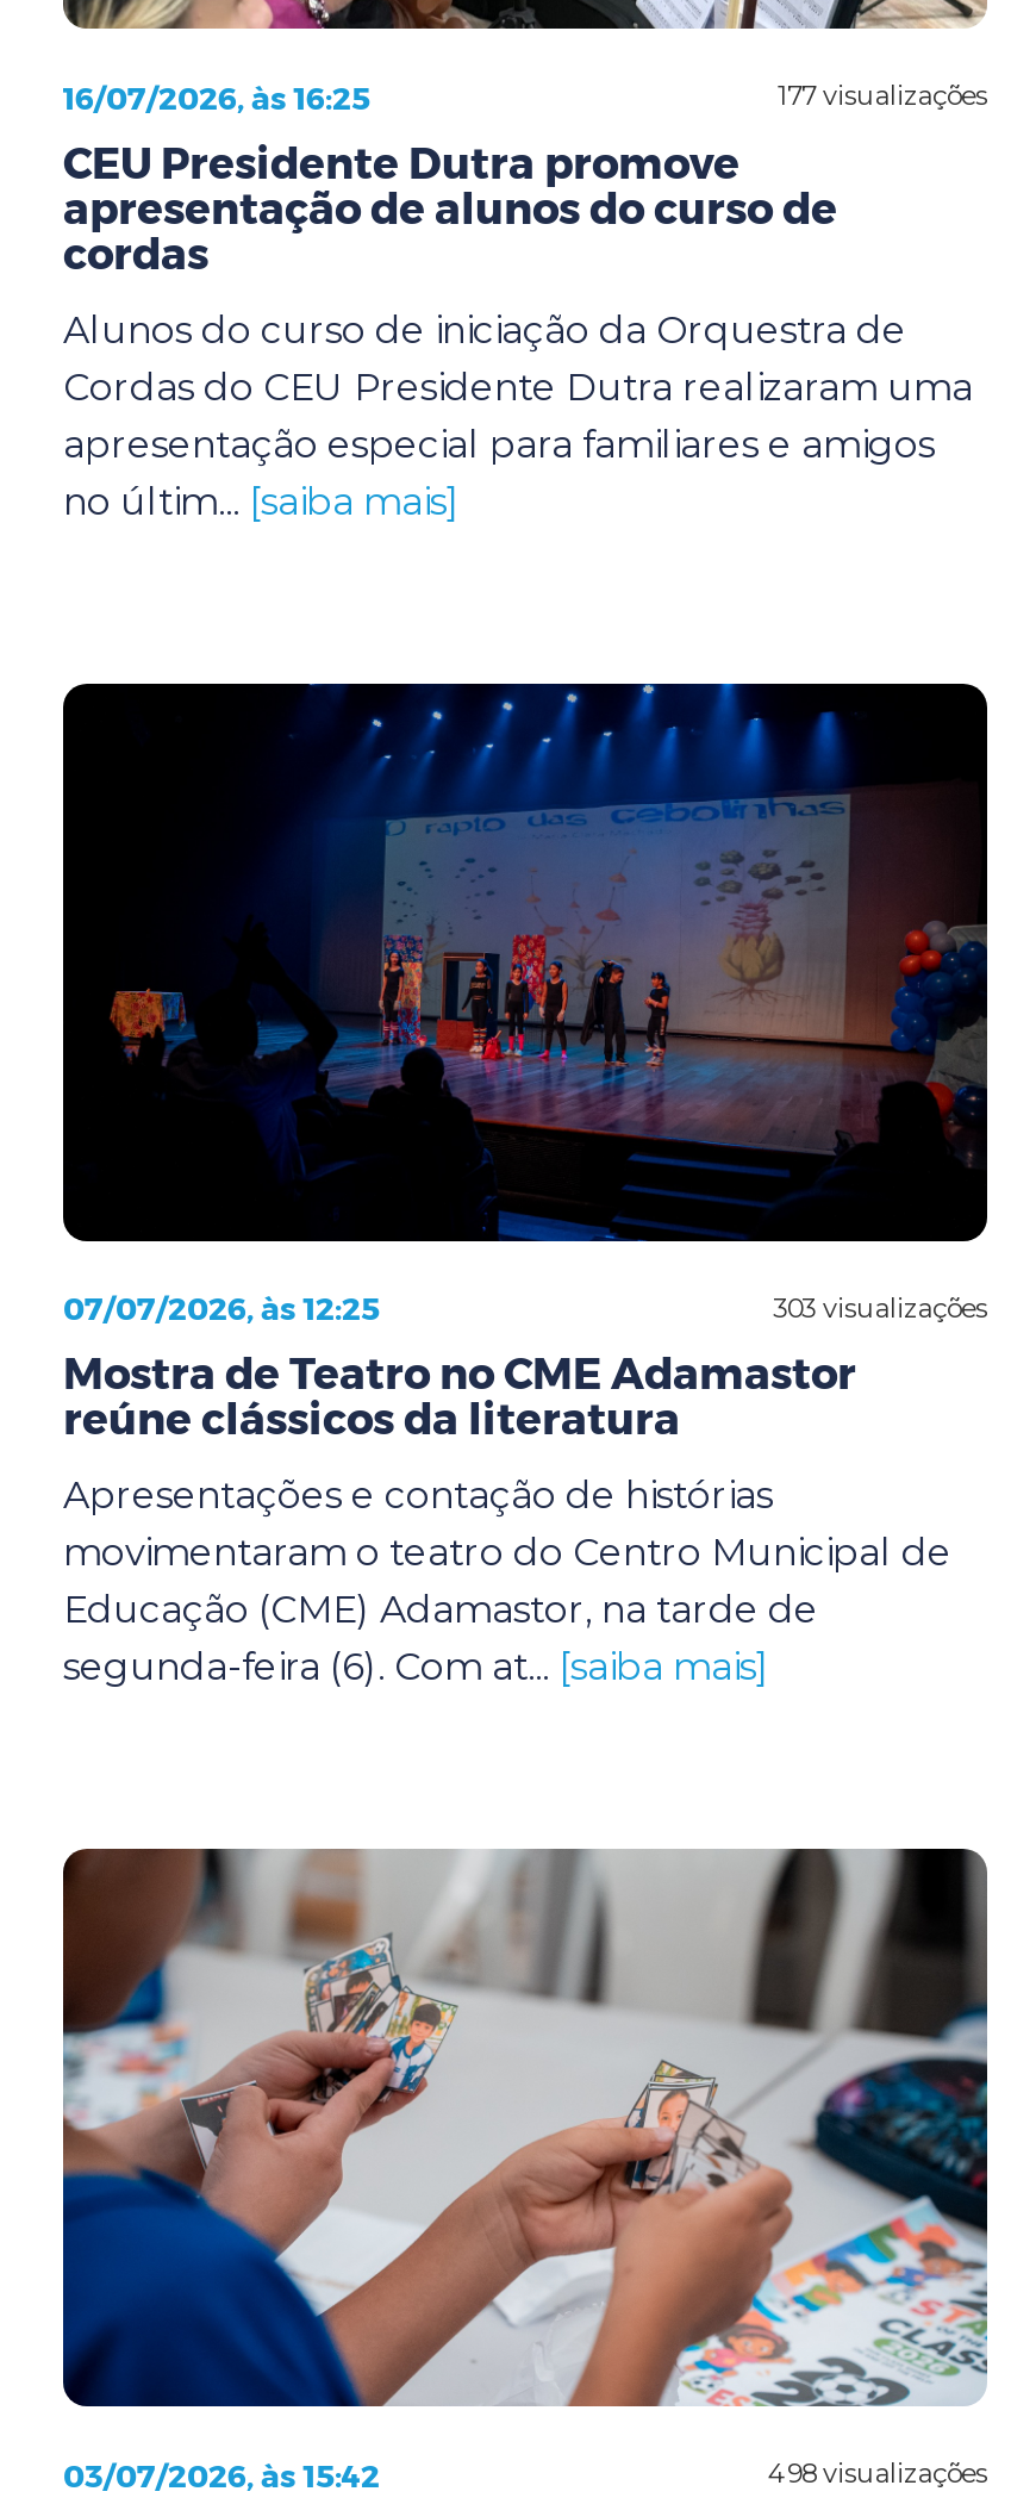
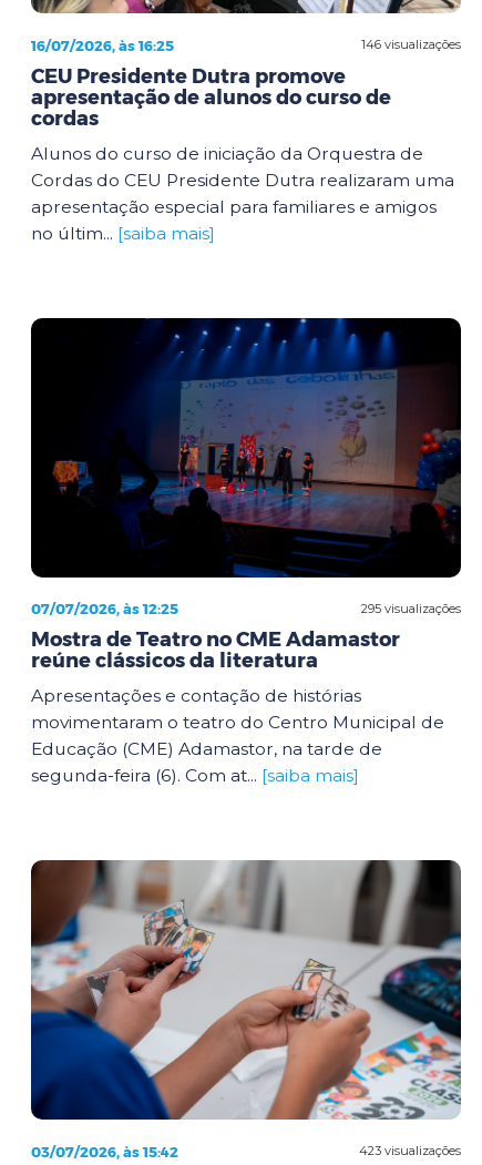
[778,79,987,112] 177 visualizações -> [361,37,461,52] 146 visualizações
[773,1290,987,1323] 303 visualizações -> [361,600,461,616] 295 visualizações
[768,2456,987,2490] 498 visualizações -> [359,1143,461,1158] 423 visualizações

